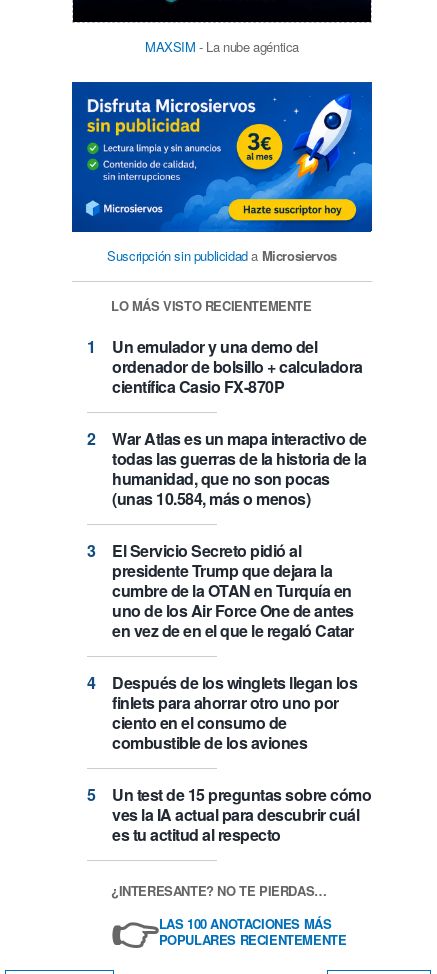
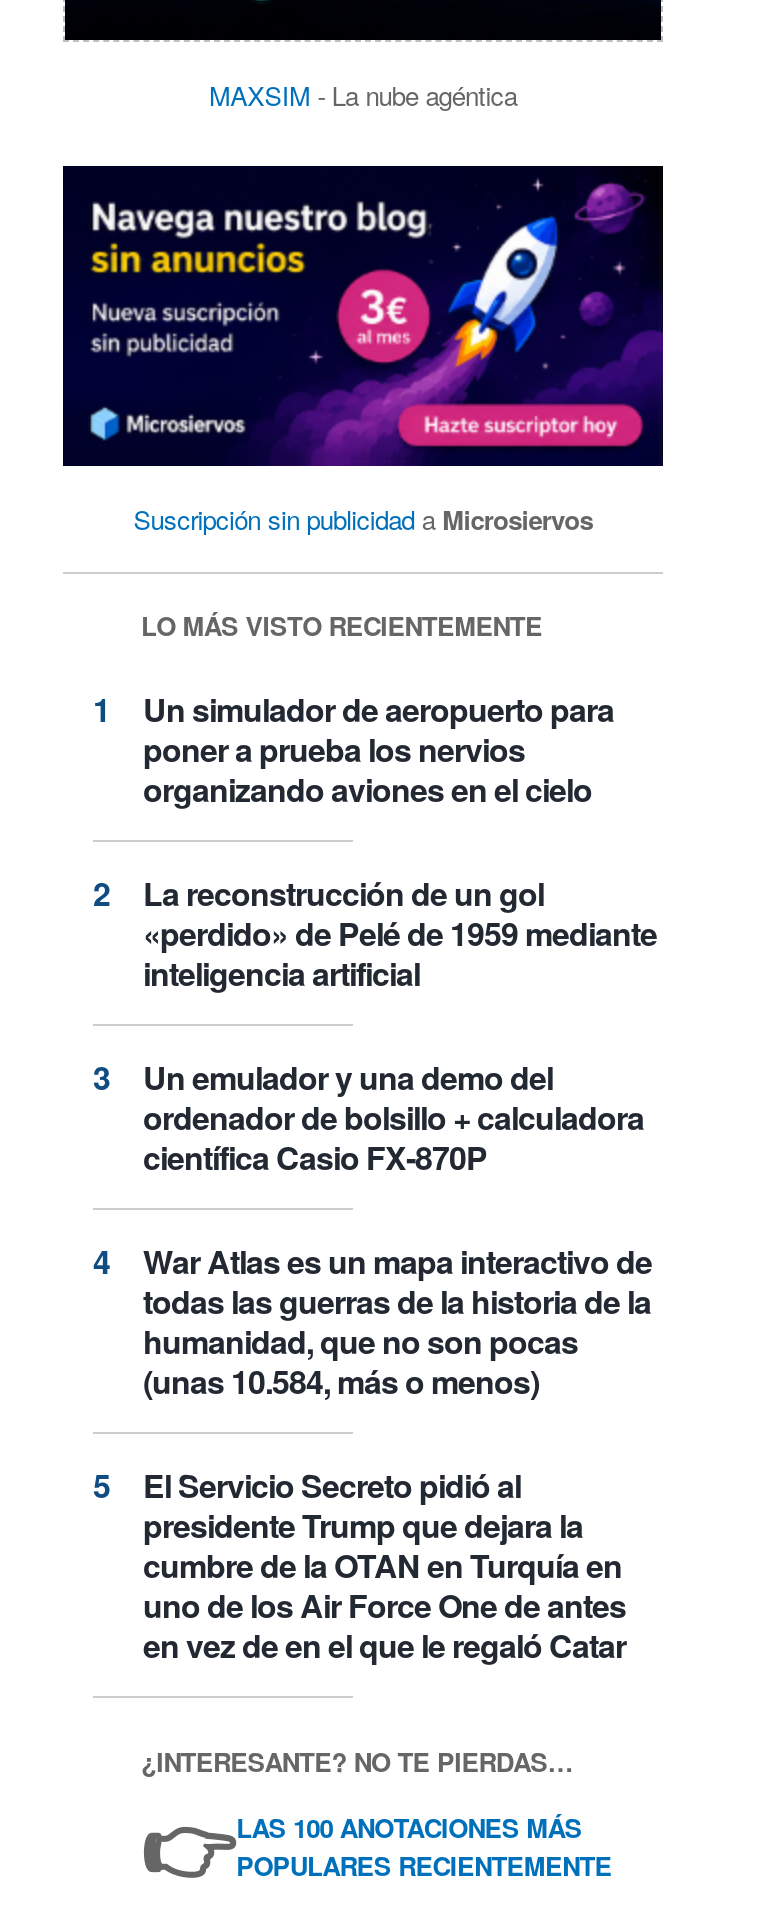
[71,81,373,233] [image] -> [61,164,665,468] [image]
none -> [143,685,657,995] Un simulador de aeropuerto para | poner a prueba los nervios | organizando aviones en el cielo | La reconstrucción de un gol | «perdido» de Pelé de 1959 mediante | inteligencia artificial
moved [112,335,366,642] -> [143,1053,652,1667]: Un emulador y una demo del | ordenador de bolsillo + calculadora | científica Casio FX-870P | ... | uno de los Air Force One de antes | en vez de en el que le regaló Catar
[112,671,371,846] Después de los winglets llegan los | finlets para ahorrar otro uno por | ciento en el consumo de | combustible de los aviones | Un test de 15 preguntas sobre cómo | ves la IA actual para descubrir cuál | es tu actitud al respecto -> none

